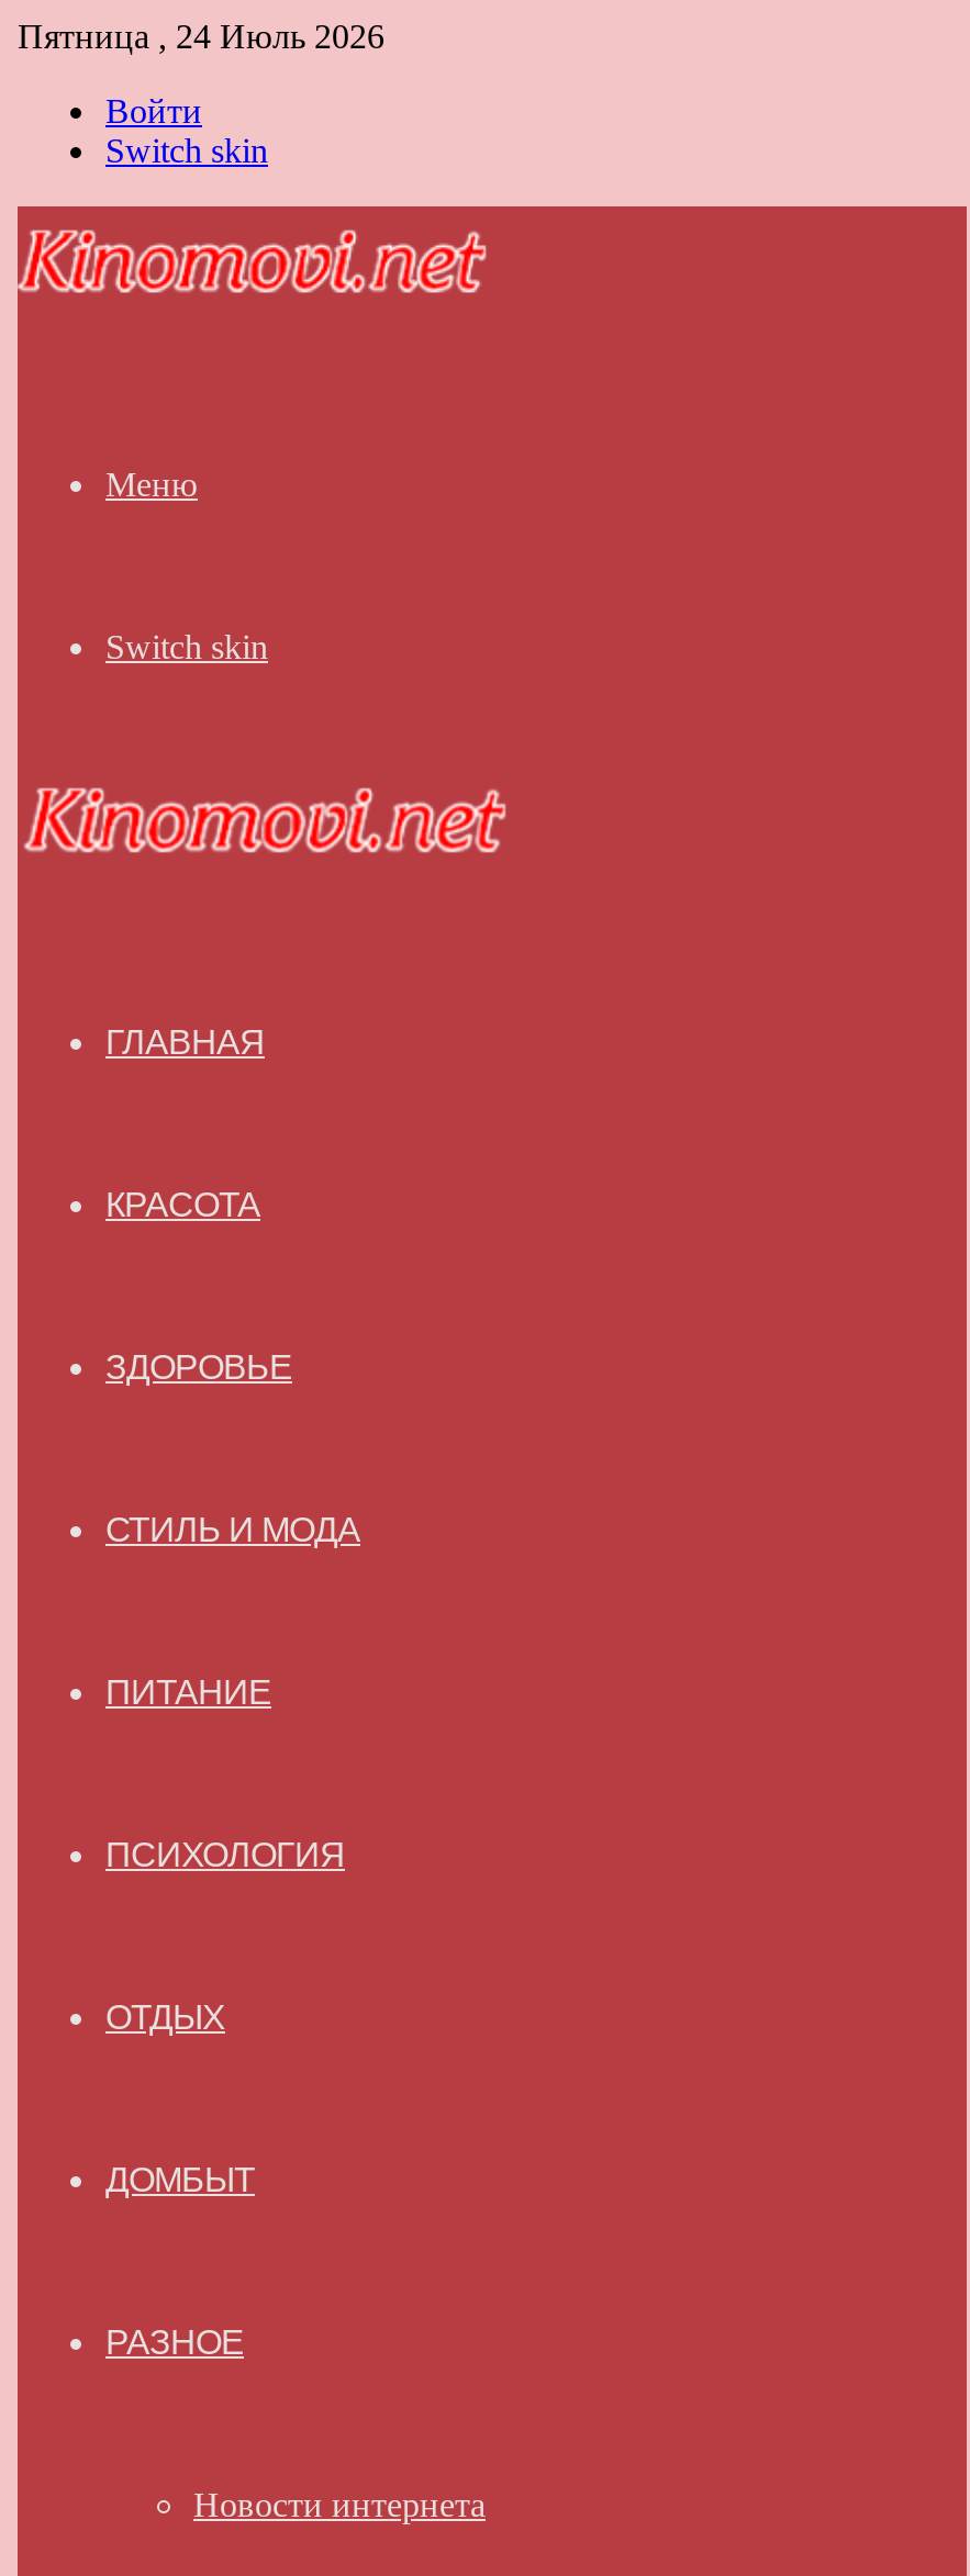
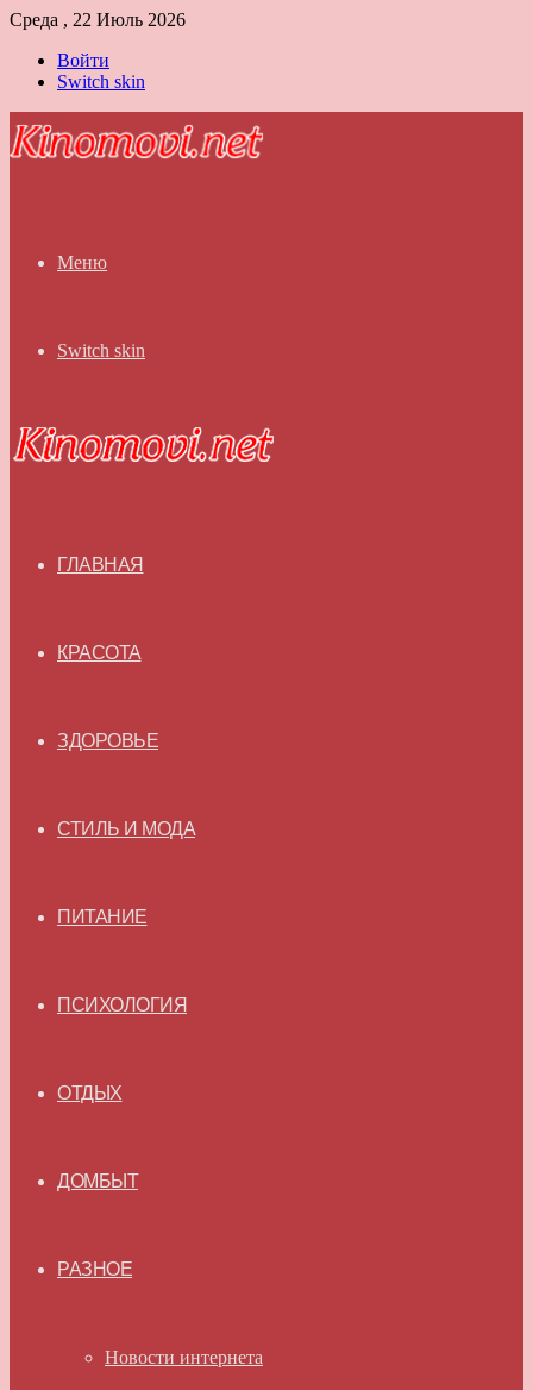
[18,18,384,55] Пятница , 24 Июль 2026 -> [10,10,186,30] Среда , 22 Июль 2026

